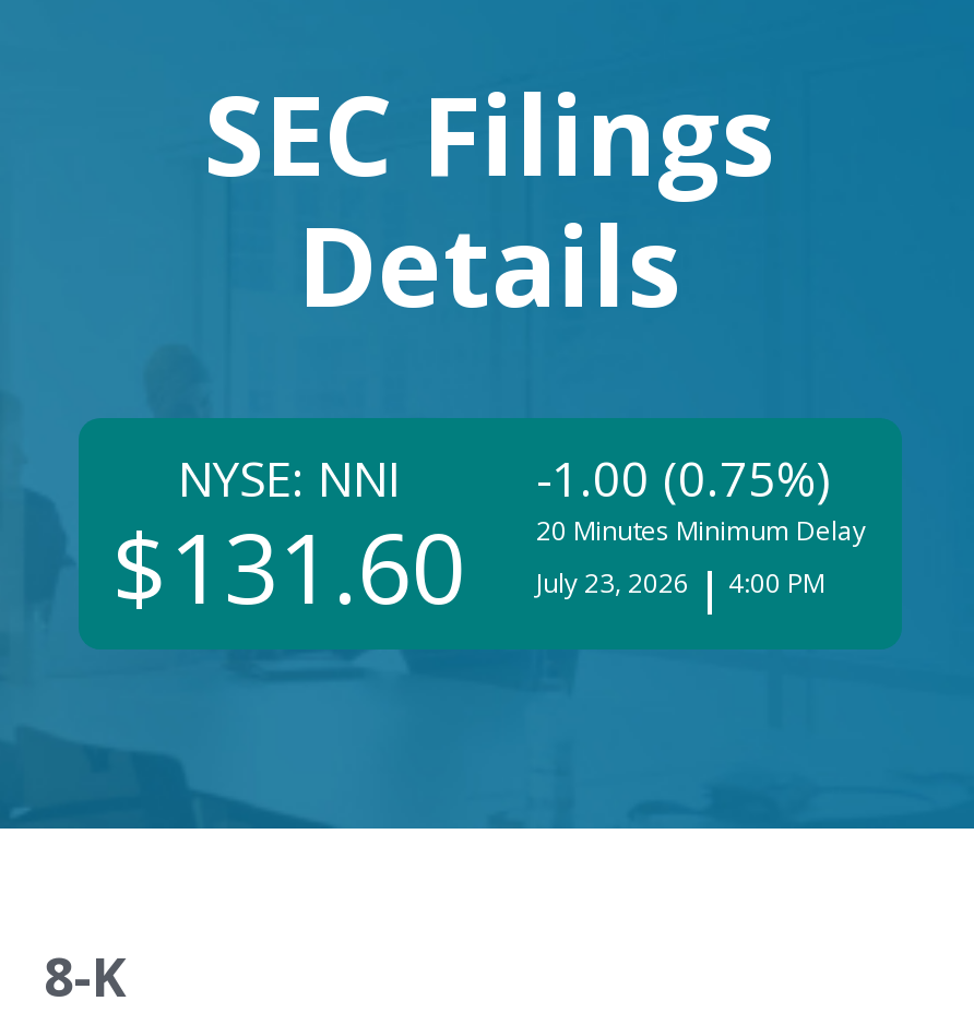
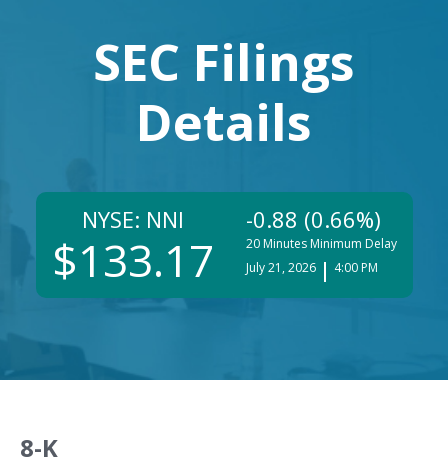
[536,444,831,510] -1.00 (0.75%) -> [245,204,380,234] -0.88 (0.66%)
[112,501,466,632] $131.60 -> [51,230,213,290] $133.17
[536,565,689,602] July 23, 2026 -> [245,259,315,276] July 21, 2026

